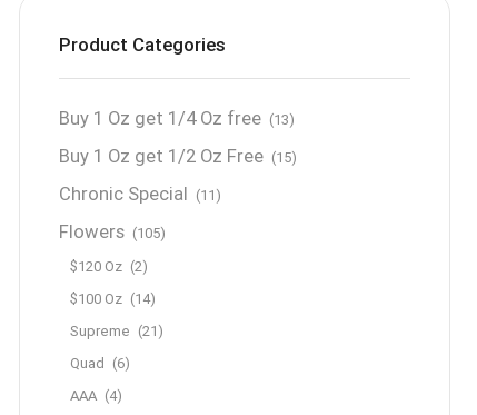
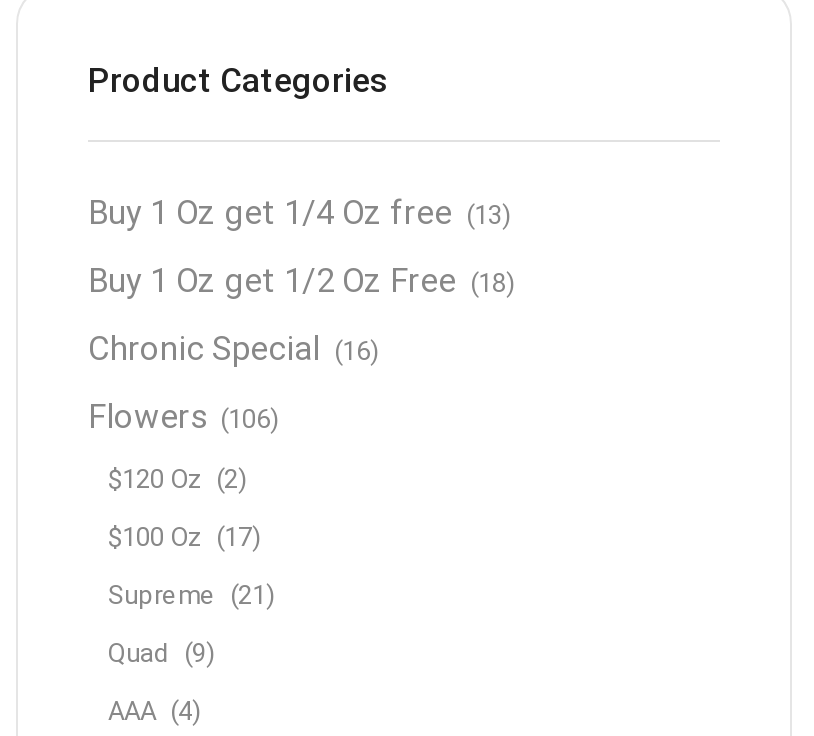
[59,145,297,167] Buy 1 Oz get 1/2 Oz Free (15) -> [88,261,516,299] Buy 1 Oz get 1/2 Oz Free (18)
[59,183,221,204] Chronic Special (11) -> [88,329,380,367] Chronic Special (16)
[59,221,166,242] Flowers (105) -> [88,397,280,435] Flowers (106)
[70,290,156,307] $100 Oz (14) -> [108,521,262,551] $100 Oz (17)
[70,355,130,371] Quad (6) -> [108,637,216,667] Quad (9)

